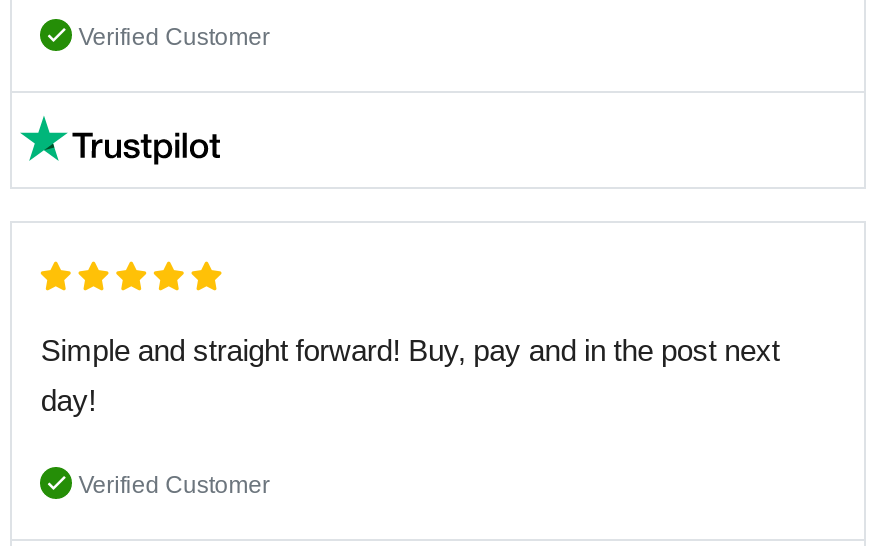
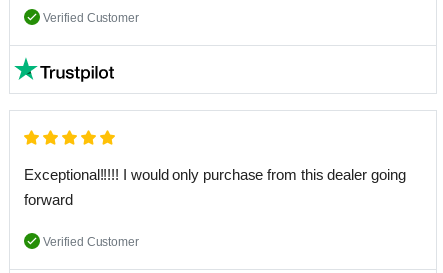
[41,332,780,366] Simple and straight forward! Buy, pay and in the post next -> [24,166,405,183] Exceptional!!!!! I would only purchase from this dealer going
[41,382,96,416] day! -> [24,191,73,208] forward

